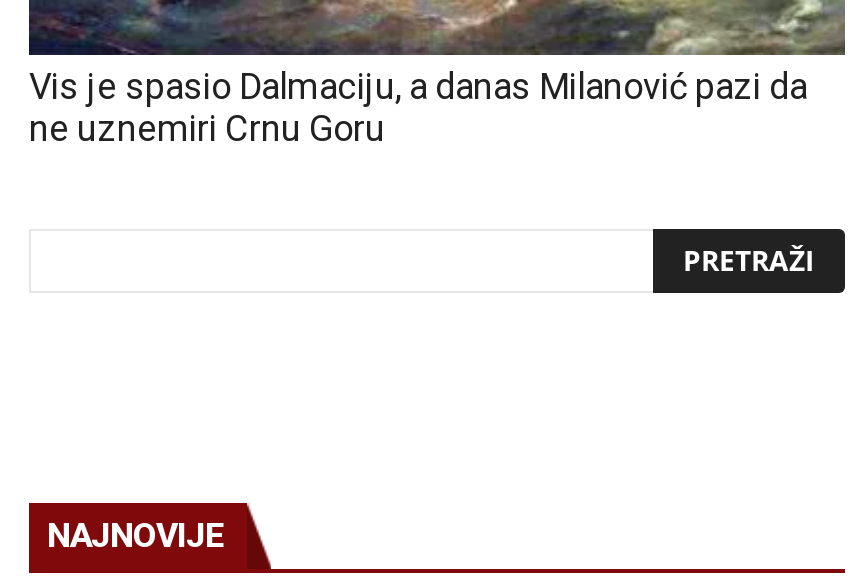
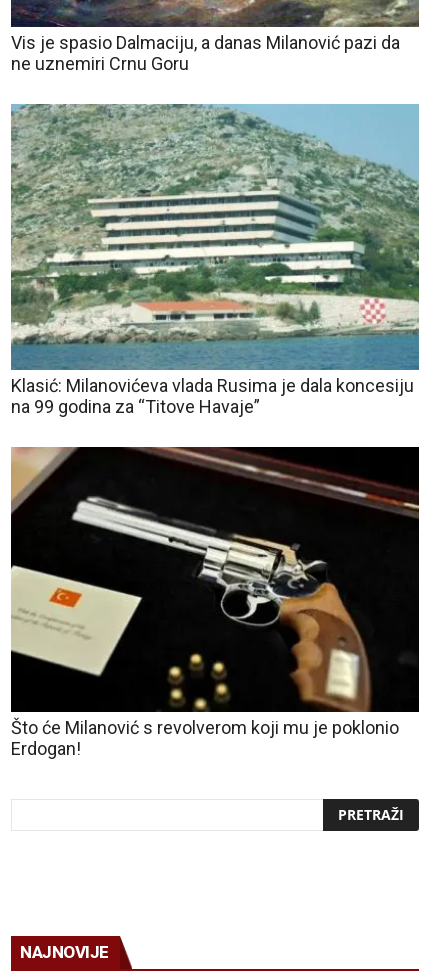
none -> [10,446,420,759] [image] | Što će Milanović s revolverom koji mu je poklonio | Erdogan!
none -> [11,103,419,417] [image] | Klasić: Milanovićeva vlada Rusima je dala koncesiju | na 99 godina za “Titove Havaje”

